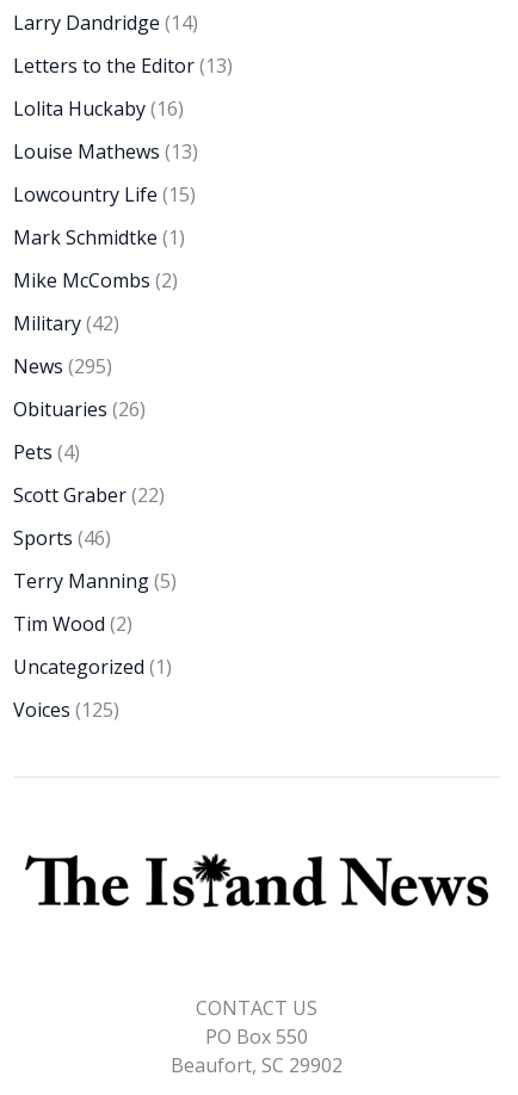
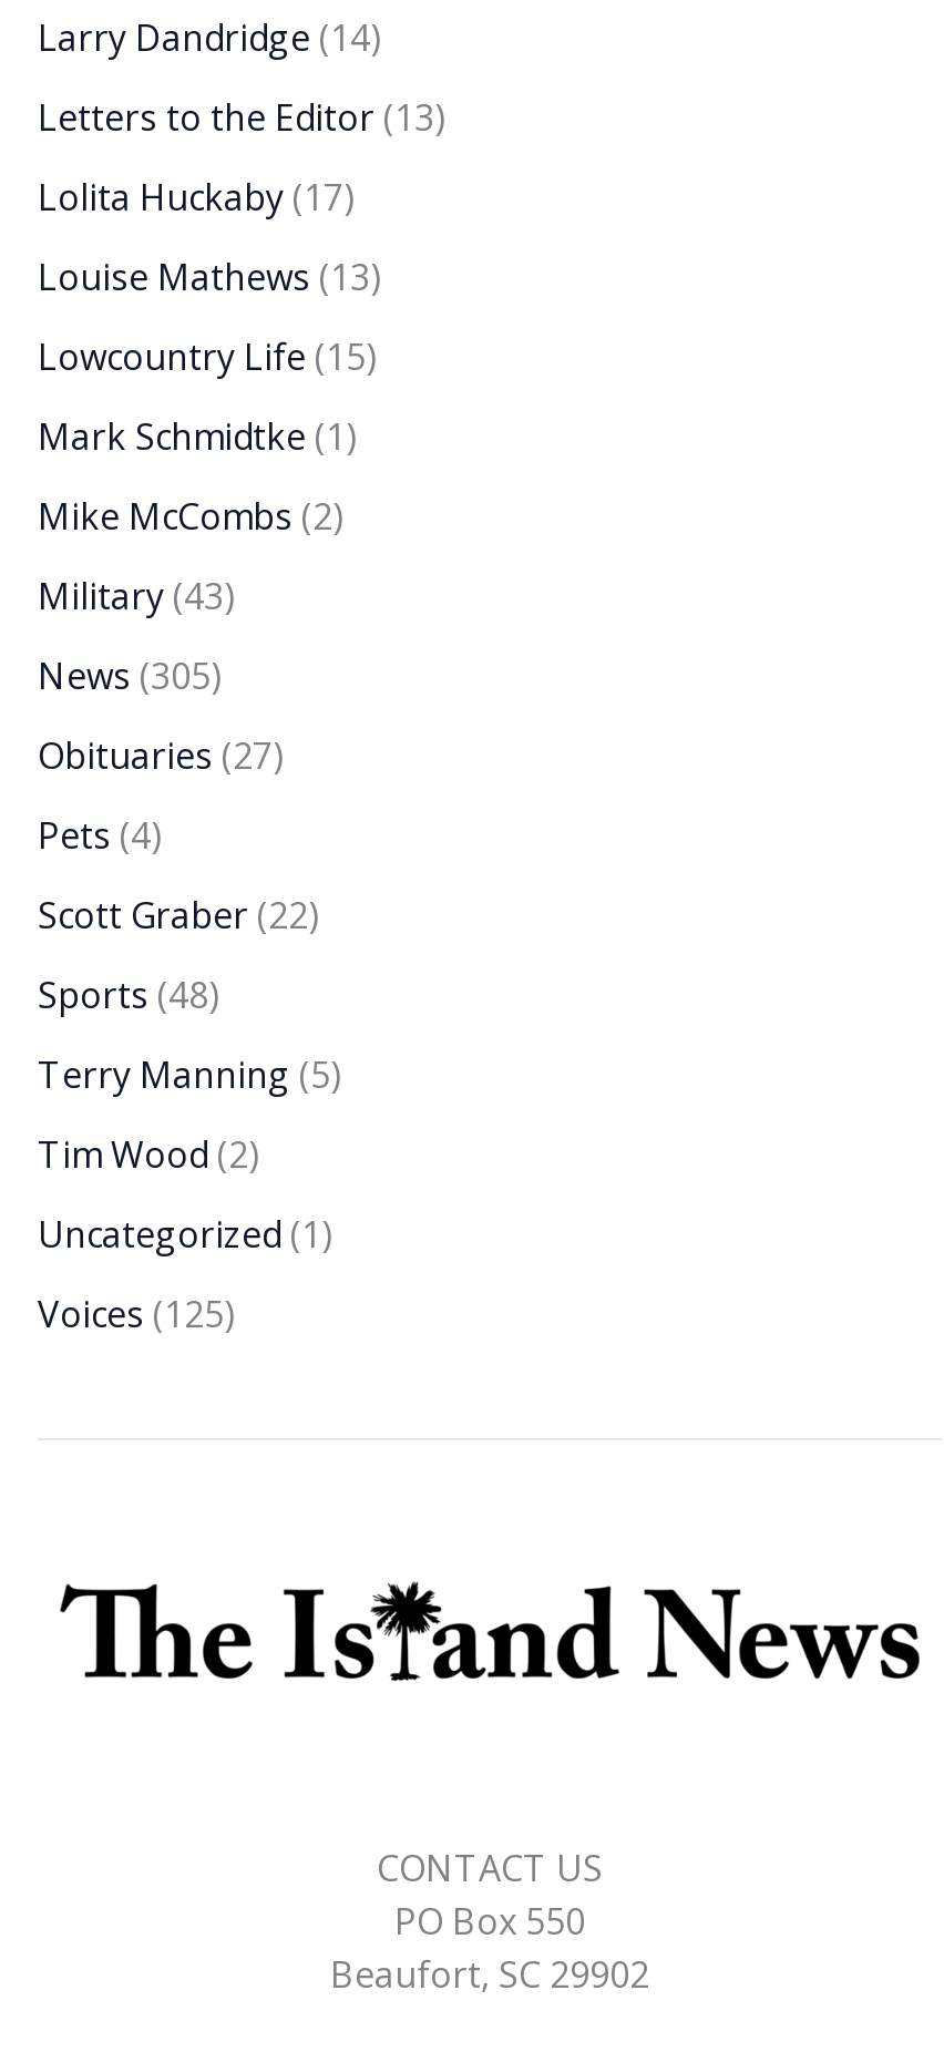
[13,95,184,121] Lolita Huckaby (16) -> [38,172,355,221] Lolita Huckaby (17)
[13,310,119,336] Military (42) -> [38,571,235,620] Military (43)
[13,353,112,379] News (295) -> [38,651,222,699] News (305)
[13,396,146,422] Obituaries (26) -> [38,730,284,779] Obituaries (27)
[13,524,111,551] Sports (46) -> [38,970,219,1018] Sports (48)

